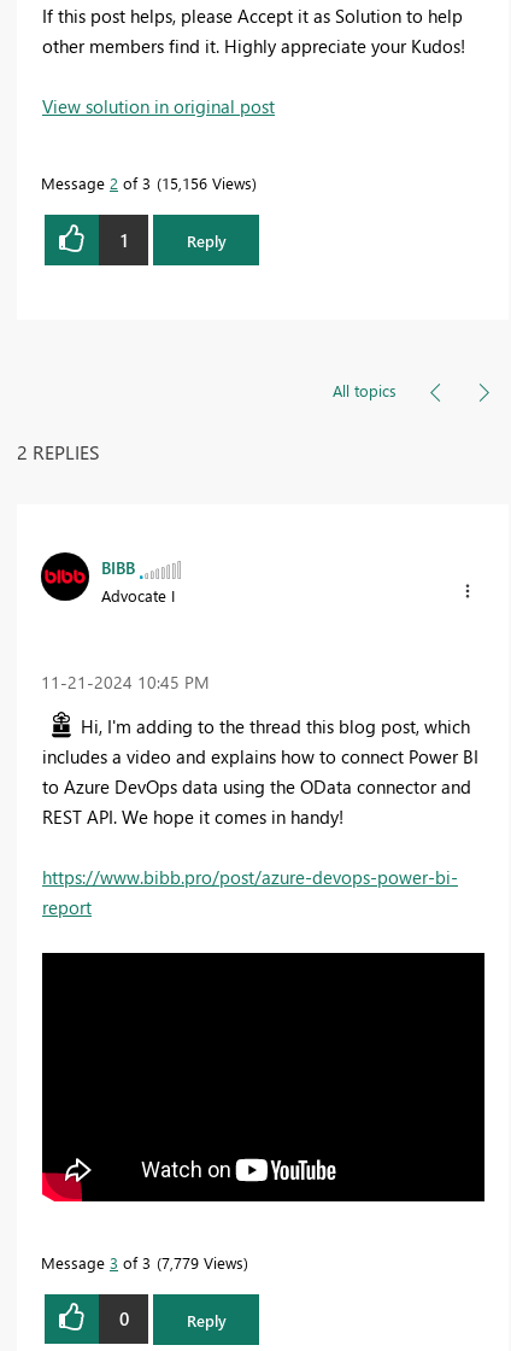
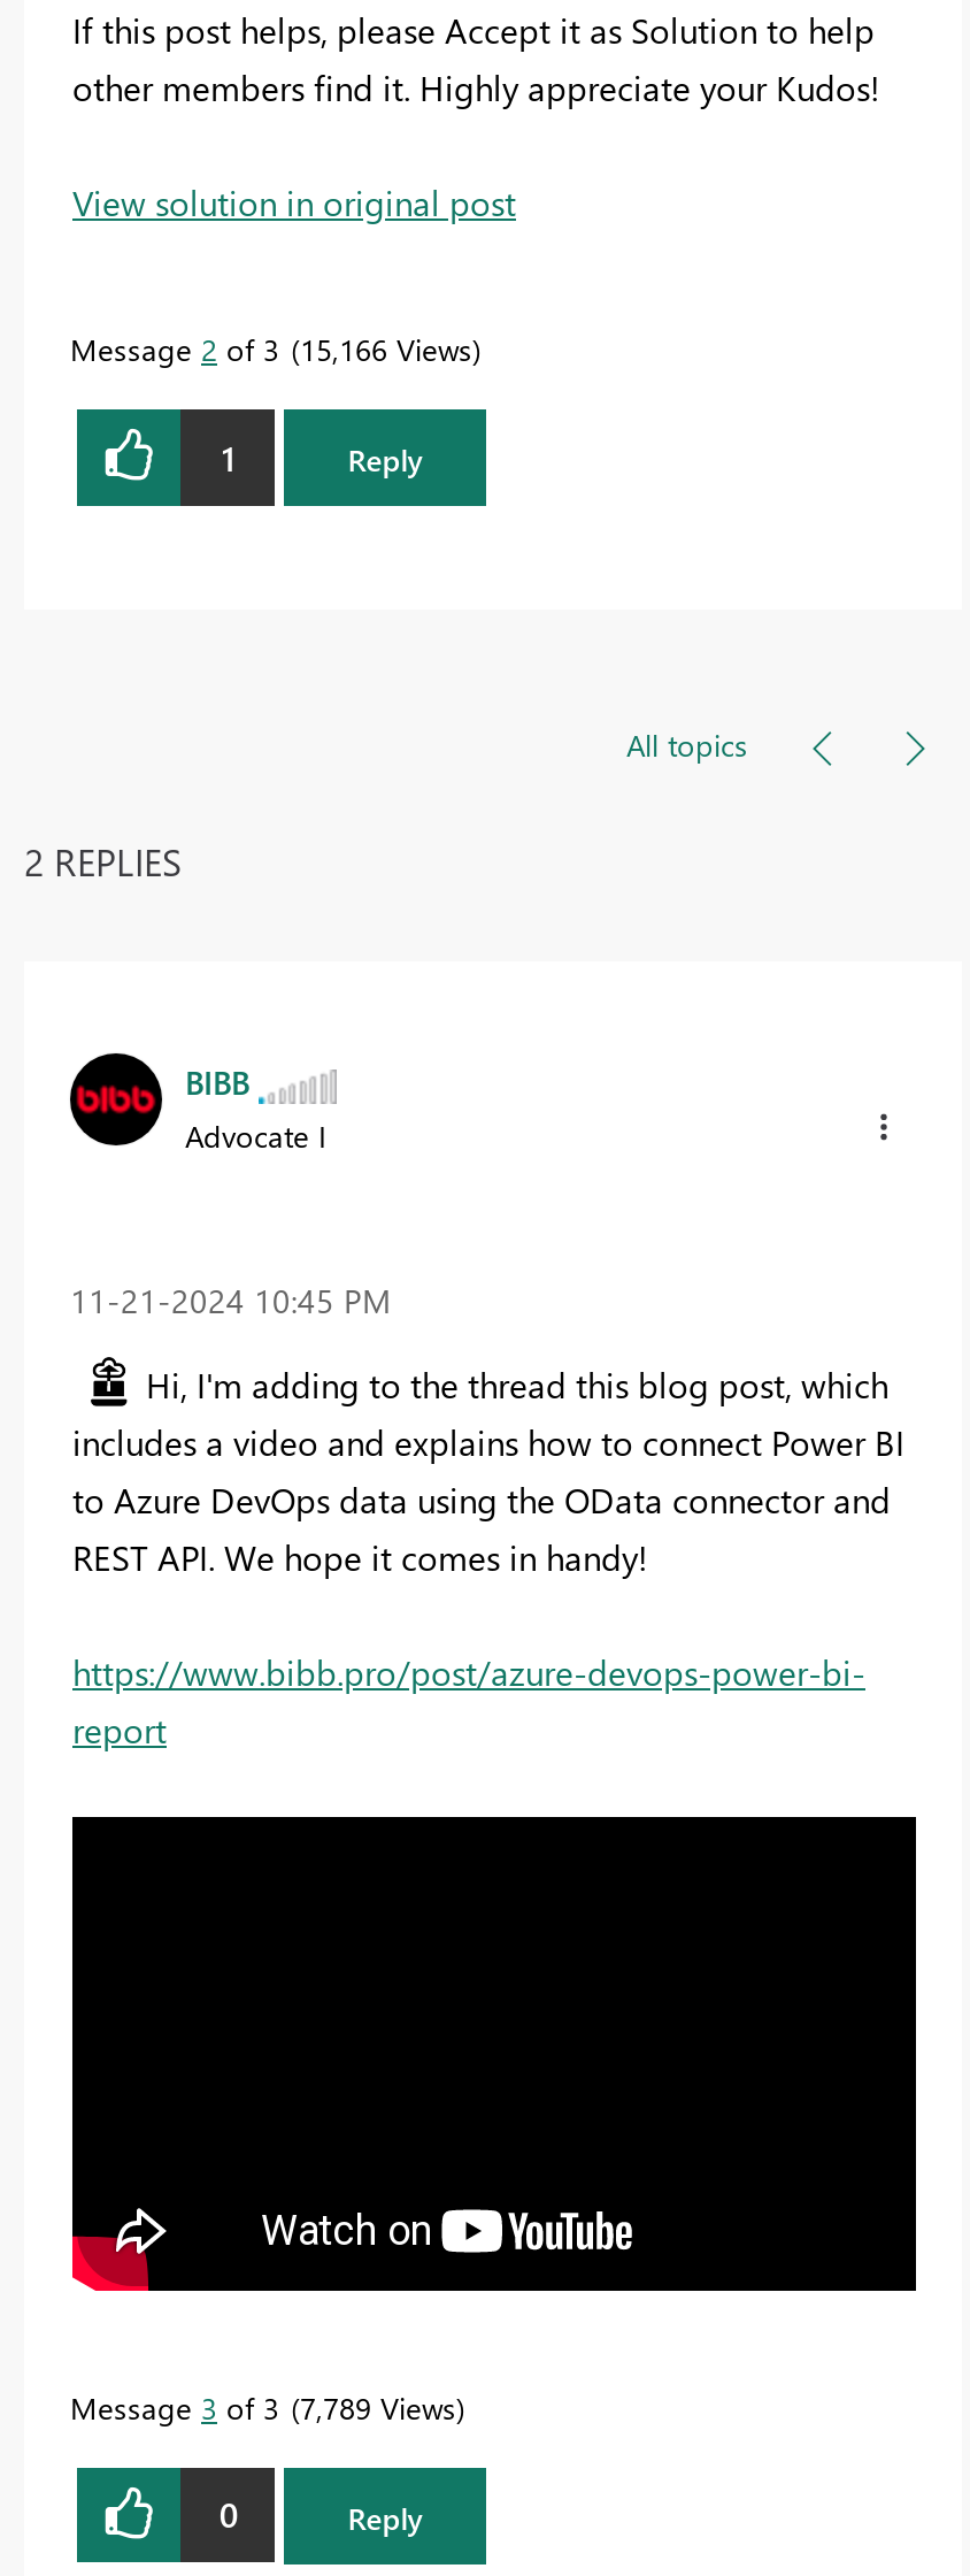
[41,173,252,193] Message 2 of 3 15,156 Views -> [70,329,472,368] Message 2 of 3 15,166 Views
[41,1252,243,1272] Message 3 of 3 7,779 Views -> [70,2387,456,2426] Message 3 of 3 7,789 Views

